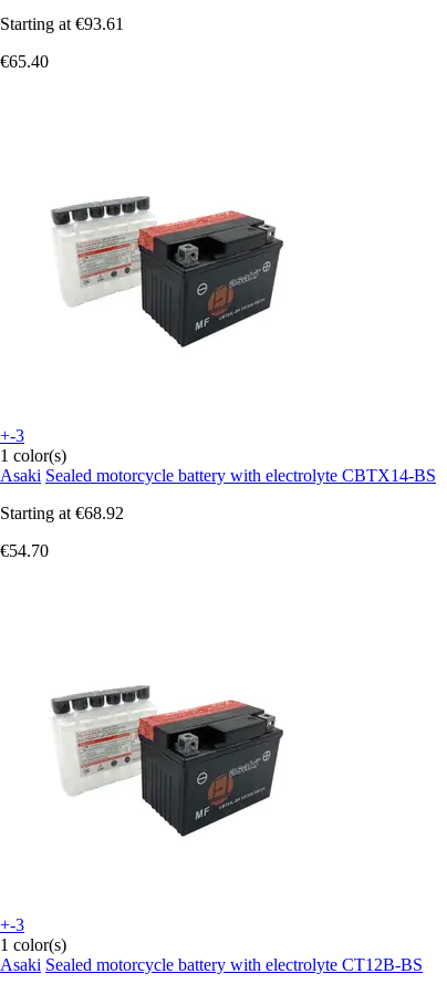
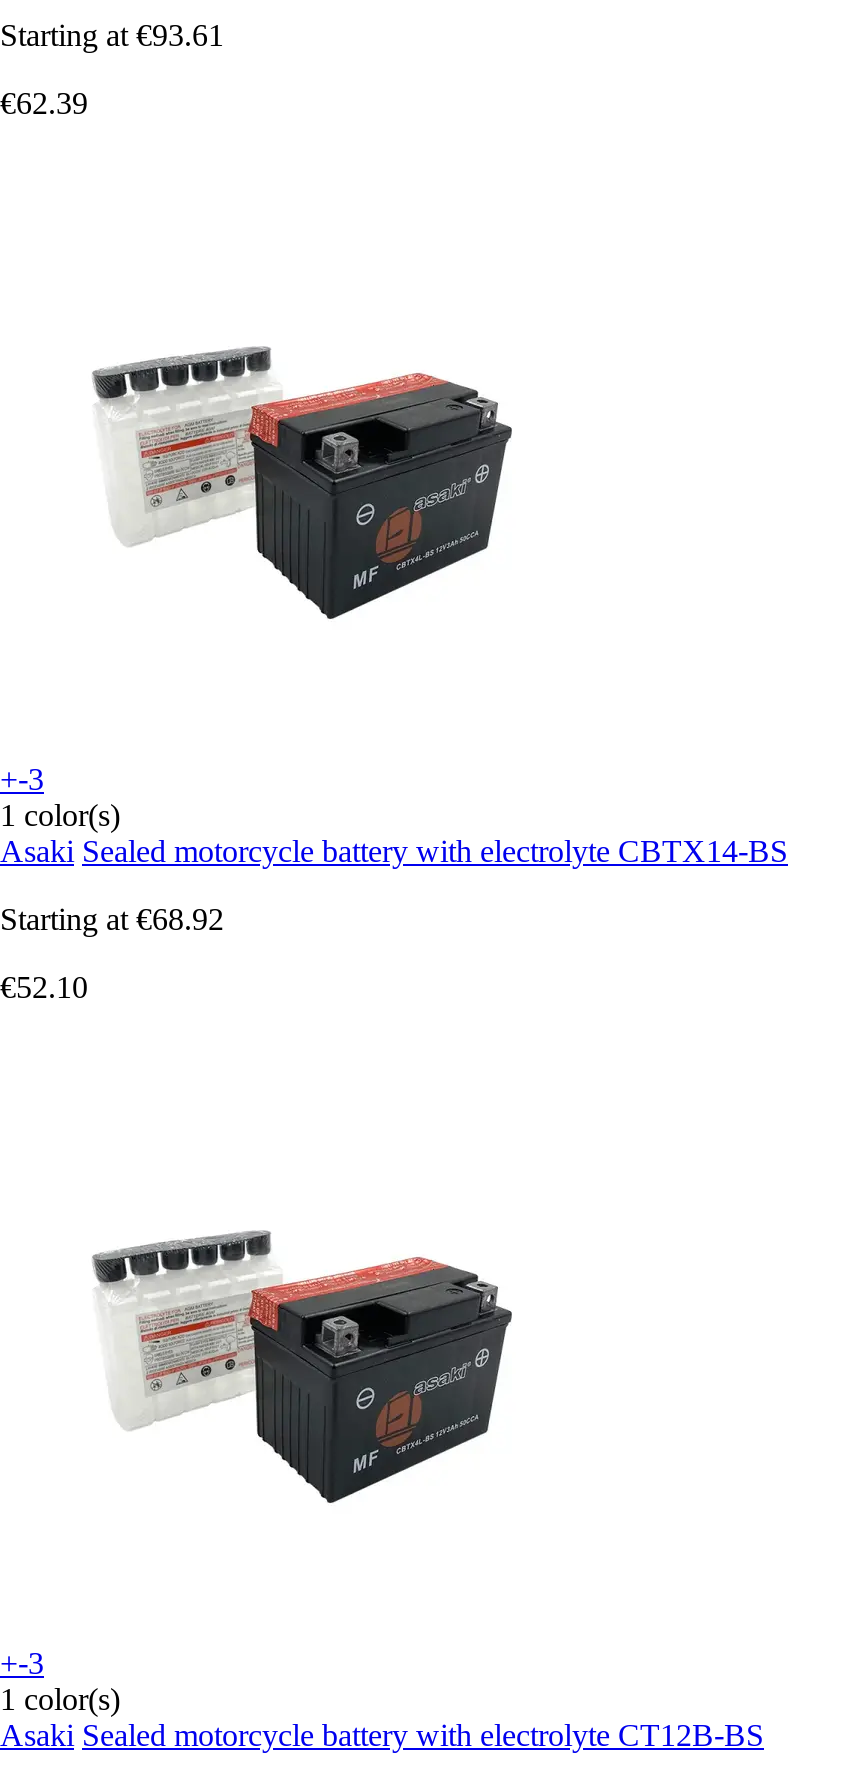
[0,52,49,71] €65.40 -> [0,85,88,119] €62.39
[0,541,49,560] €54.70 -> [0,969,88,1003] €52.10

